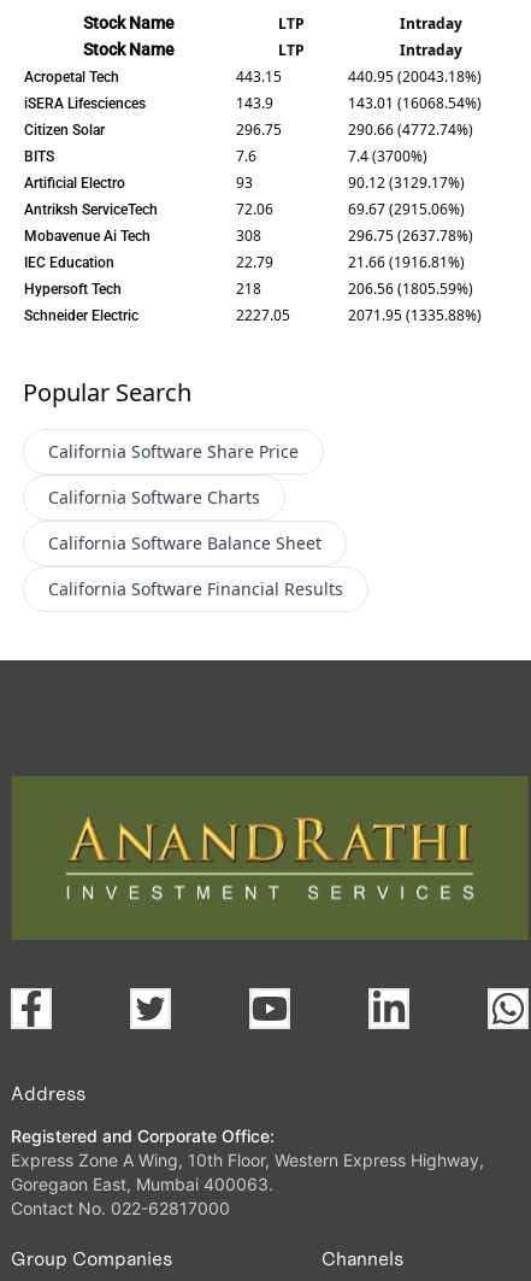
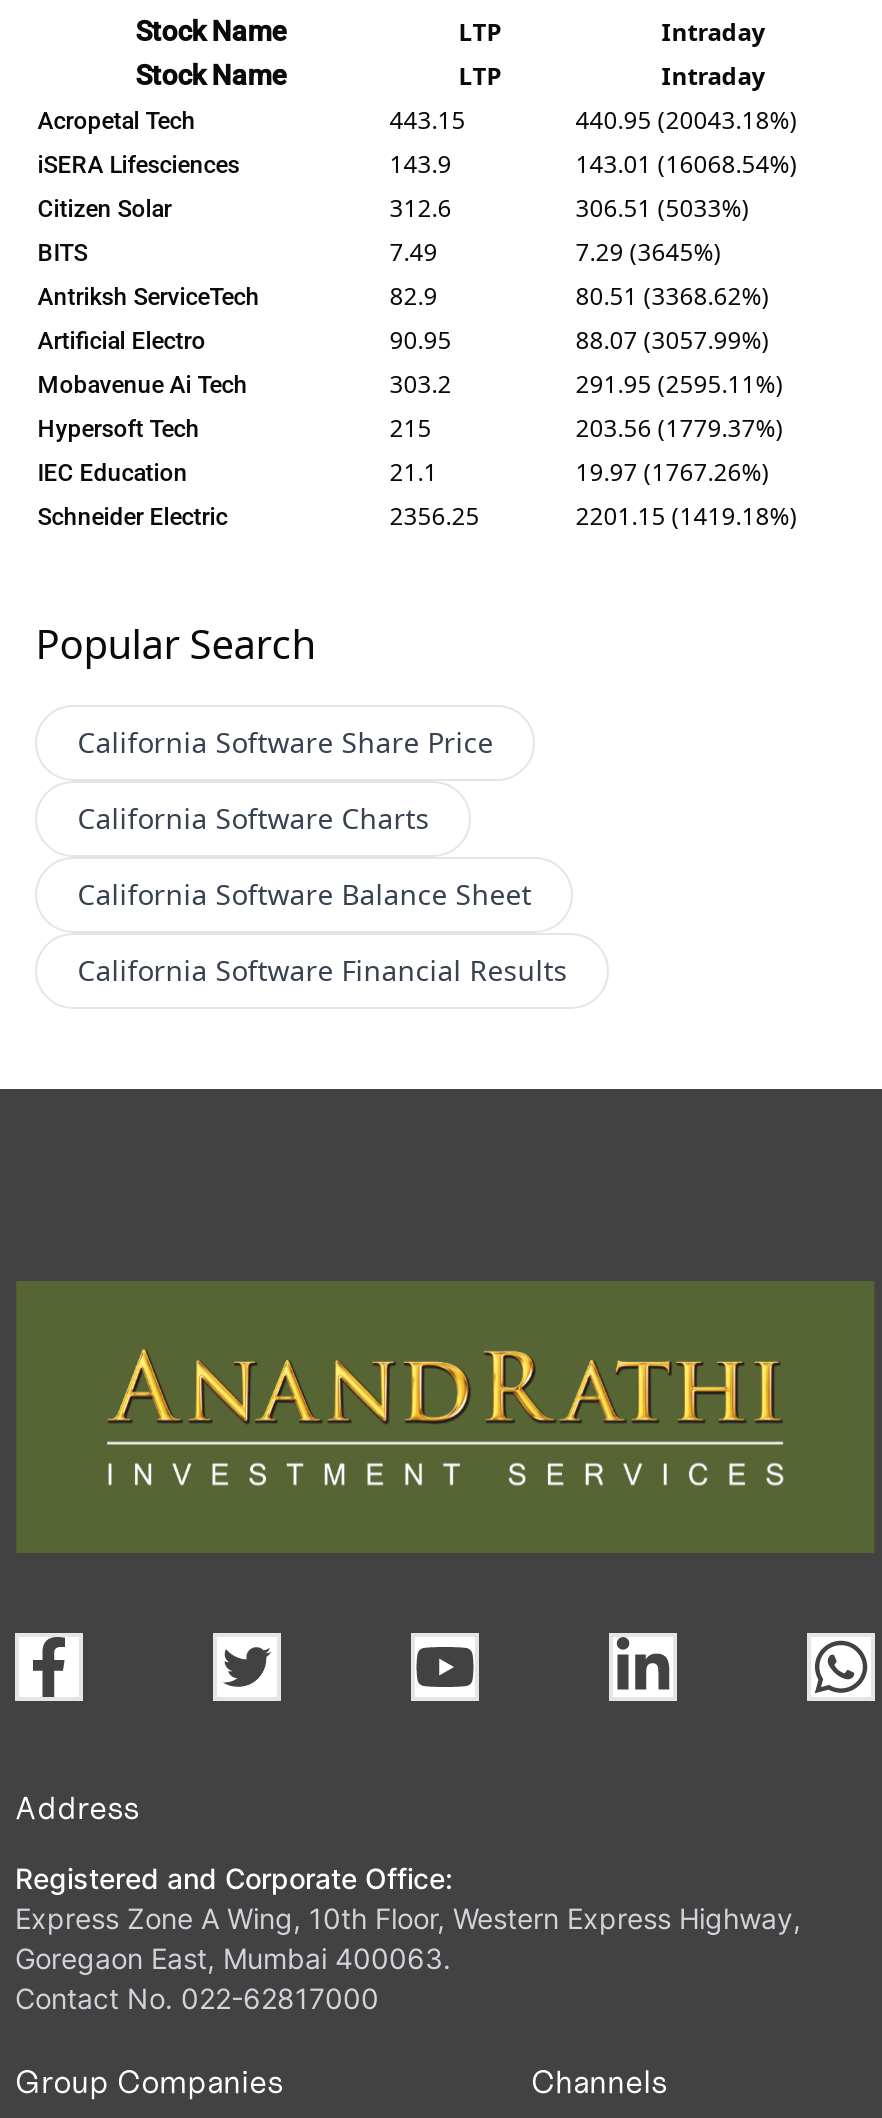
[236,119,282,140] 296.75 -> [389,191,451,225] 312.6
[348,119,473,140] 290.66 (4772.74%) -> [575,191,749,225] 306.51 (5033%)
[236,146,428,166] 7.6 | 7.4 (3700%) -> [389,235,769,313] 7.49 | 7.29 (3645%) | 82.9 | 80.51 (3368.62%)
moved [24,174,125,191] -> [37,327,205,355]: Artificial Electro
[236,172,465,219] 93 | 90.12 (3129.17%) | 72.06 | 69.67 (2915.06%) -> [389,323,769,357] 90.95 | 88.07 (3057.99%)
moved [24,201,158,218] -> [37,283,259,311]: Antriksh ServiceTech
[236,225,473,246] 308 | 296.75 (2637.78%) -> [389,367,783,445] 303.2 | 291.95 (2595.11%) | 215 | 203.56 (1779.37%)
moved [24,254,115,271] -> [37,459,187,487]: IEC Education
[236,252,473,299] 22.79 | 21.66 (1916.81%) | 218 | 206.56 (1805.59%) -> [389,455,769,489] 21.1 | 19.97 (1767.26%)
moved [24,281,122,297] -> [37,415,199,443]: Hypersoft Tech
[236,305,290,325] 2227.05 -> [389,499,479,533] 2356.25
[348,305,482,325] 2071.95 (1335.88%) -> [575,499,797,533] 2201.15 (1419.18%)

